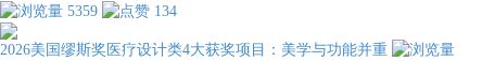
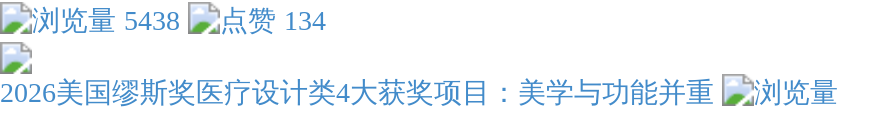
[67,3,98,19] 5359 -> [124,5,180,35] 5438

